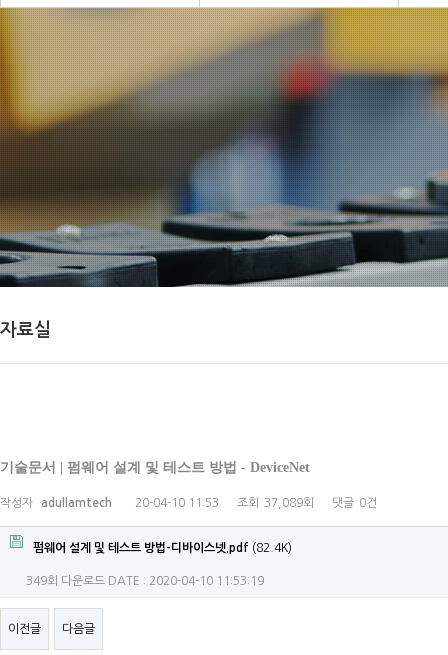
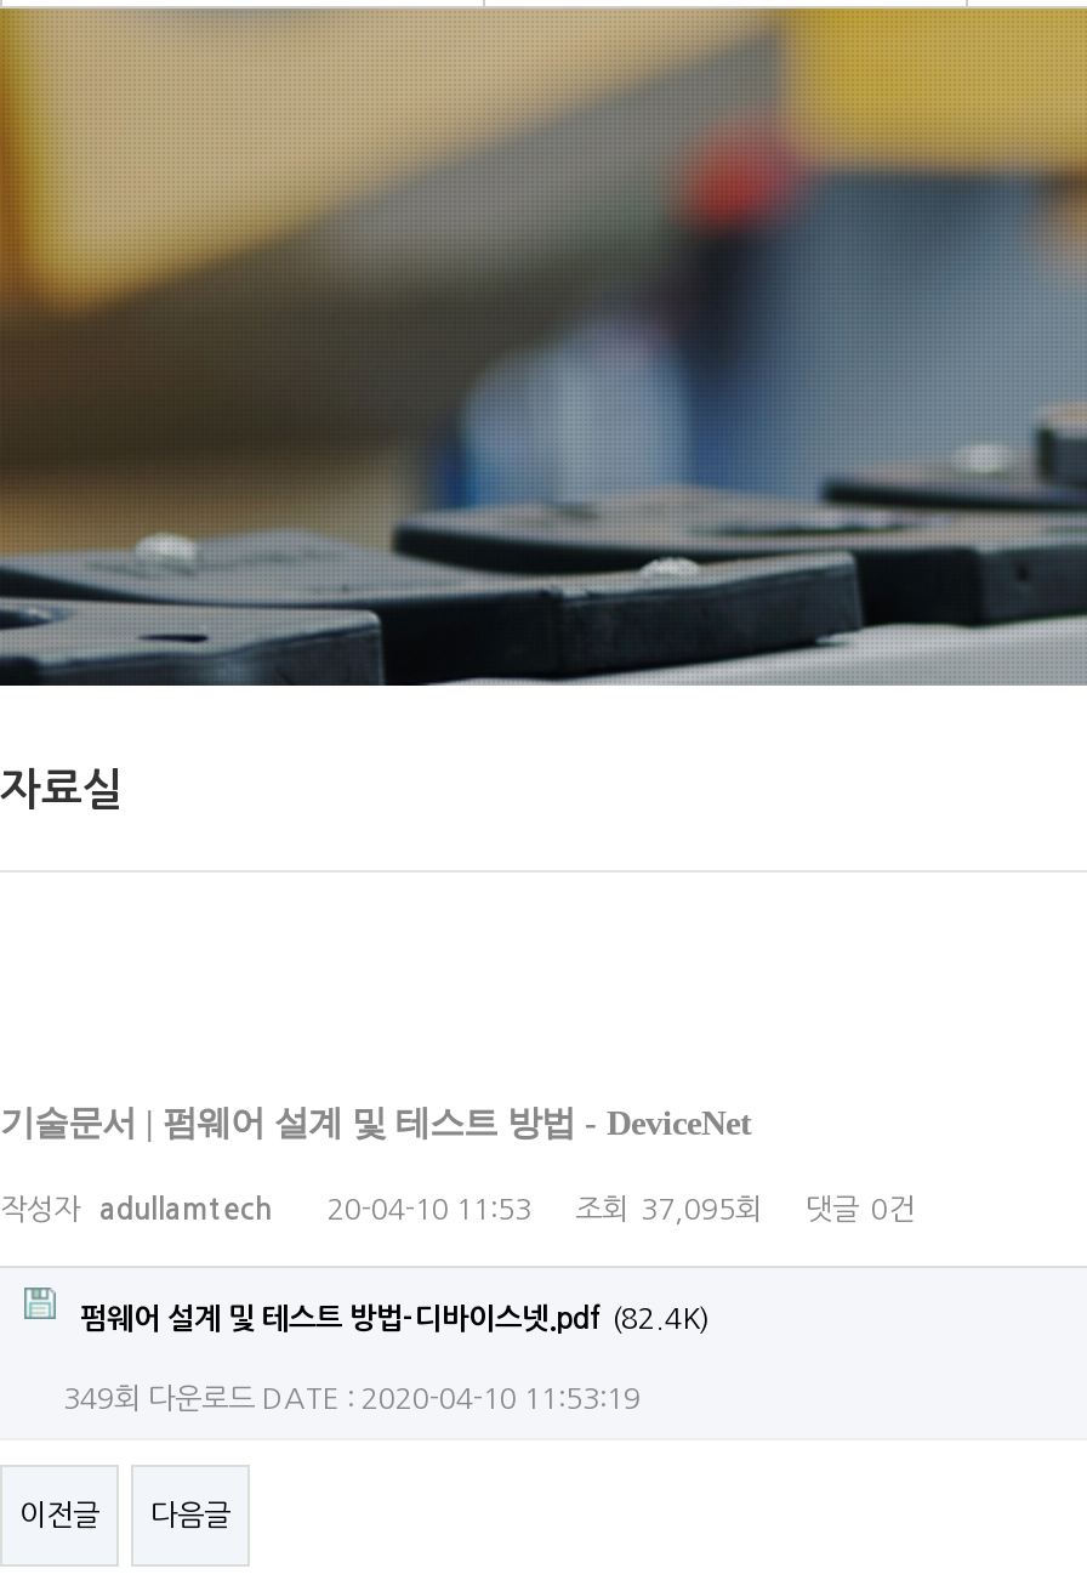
[0,497,377,509] 작성자 adullamtech 20-04-10 11:53 조회 37,089회 댓글 0건 -> [0,1195,915,1224] 작성자 adullamtech 20-04-10 11:53 조회 37,095회 댓글 0건

